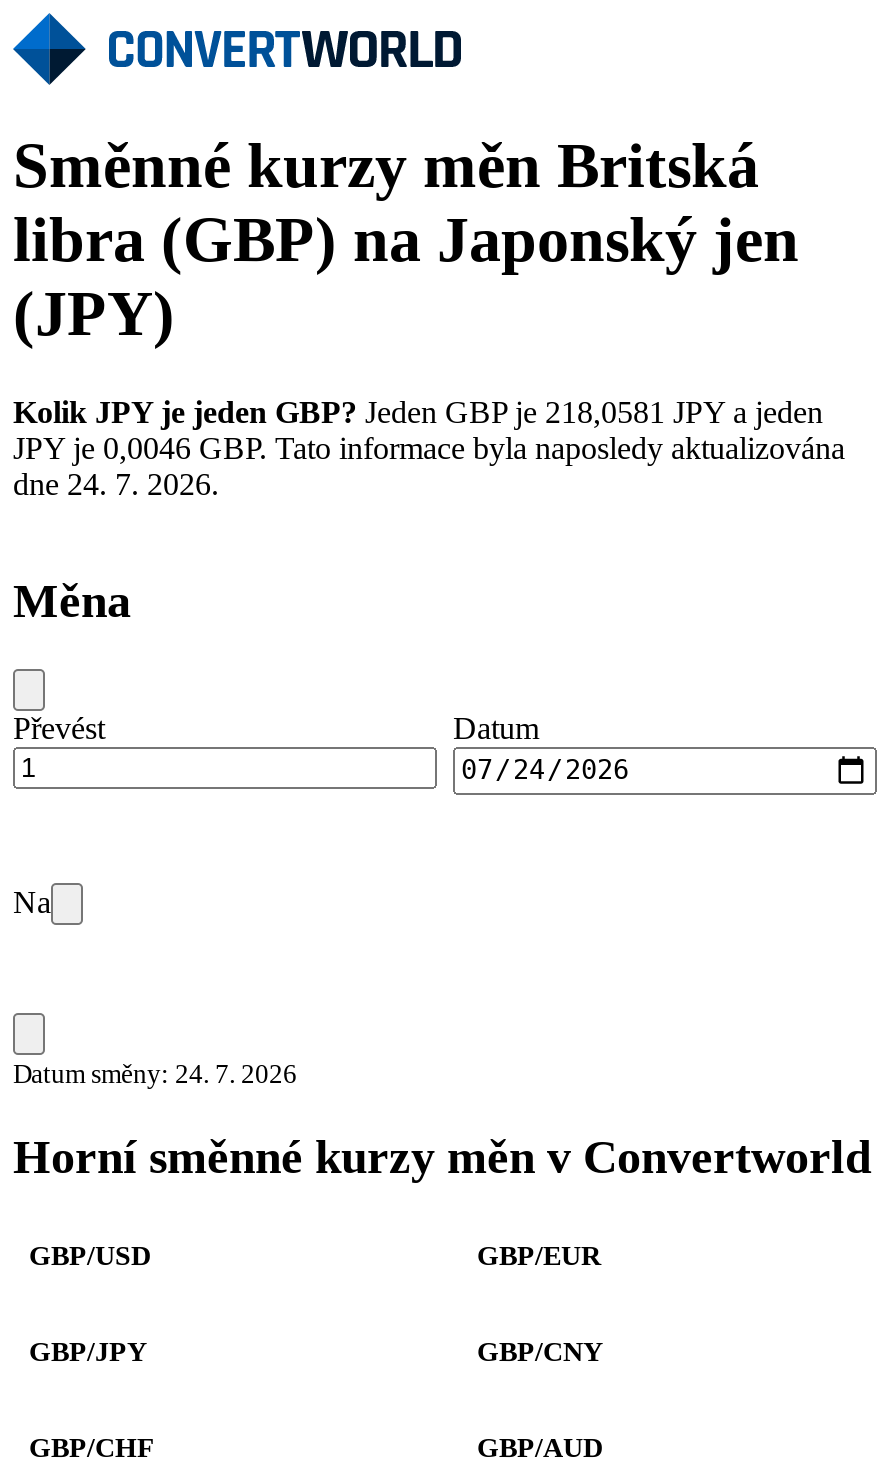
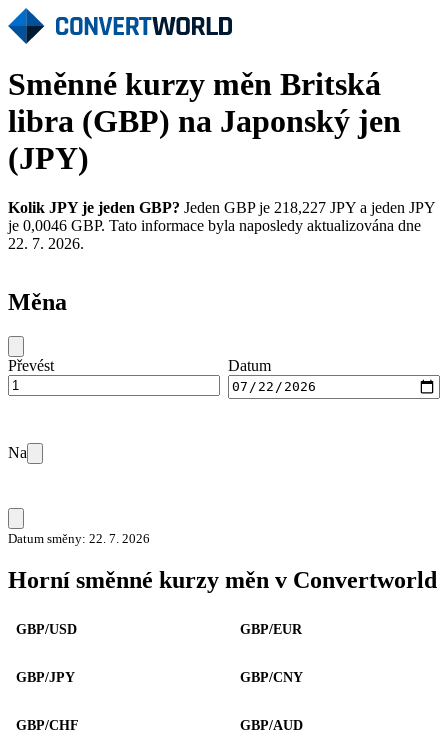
[13,395,845,501] Kolik JPY je jeden GBP? Jeden GBP je 218,0581 JPY a jeden | JPY je 0,0046 GBP. Tato informace byla naposledy aktualizována | dne 24. 7. 2026. -> [8,199,435,252] Kolik JPY je jeden GBP? Jeden GBP je 218,227 JPY a jeden JPY | je 0,0046 GBP. Tato informace byla naposledy aktualizována dne | 22. 7. 2026.
[13,1058,297,1088] Datum směny: 24. 7. 2026 -> [8,531,150,546] Datum směny: 22. 7. 2026

